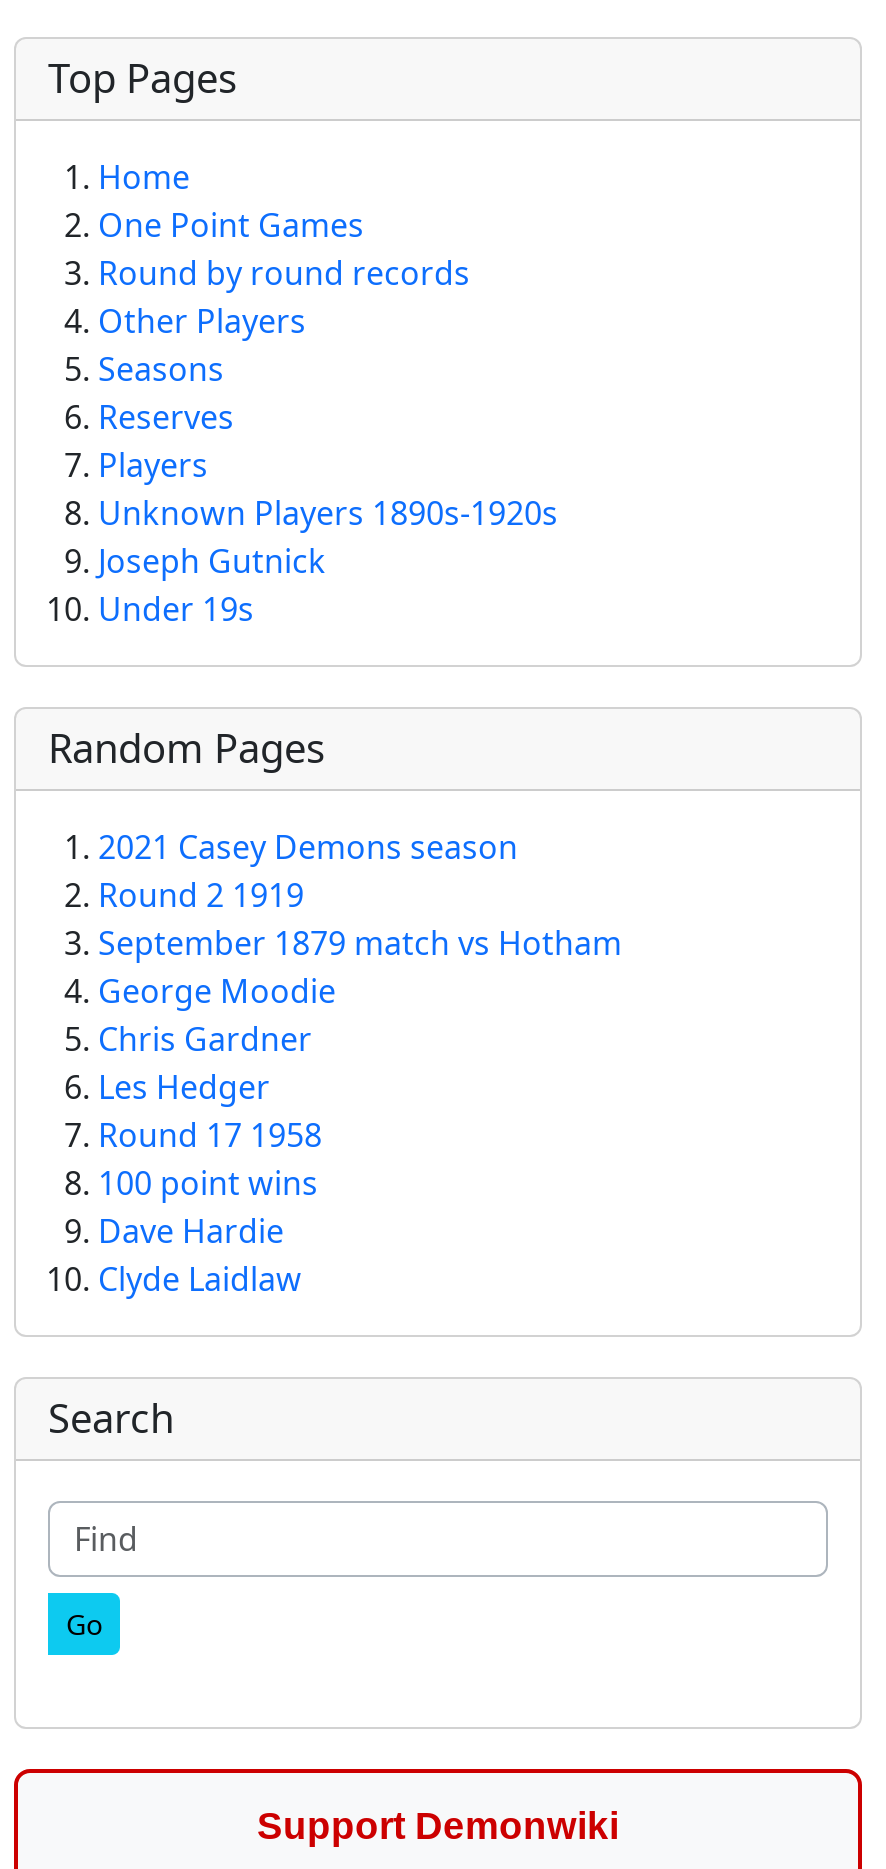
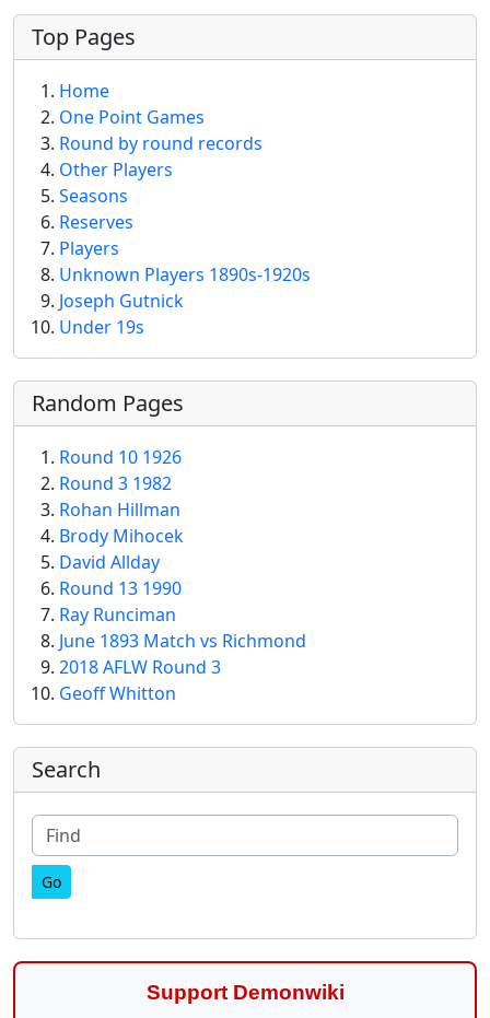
[98,826,622,1302] 2021 Casey Demons season | Round 2 1919 | September 1879 match vs Hotham | George Moodie | Chris Gardner | Les Hedger | Round 17 1958 | 100 point wins | Dave Hardie | Clyde Laidlaw -> [59,445,306,706] Round 10 1926 | Round 3 1982 | Rohan Hillman | Brody Mihocek | David Allday | Round 13 1990 | Ray Runciman | June 1893 Match vs Richmond | 2018 AFLW Round 3 | Geoff Whitton

